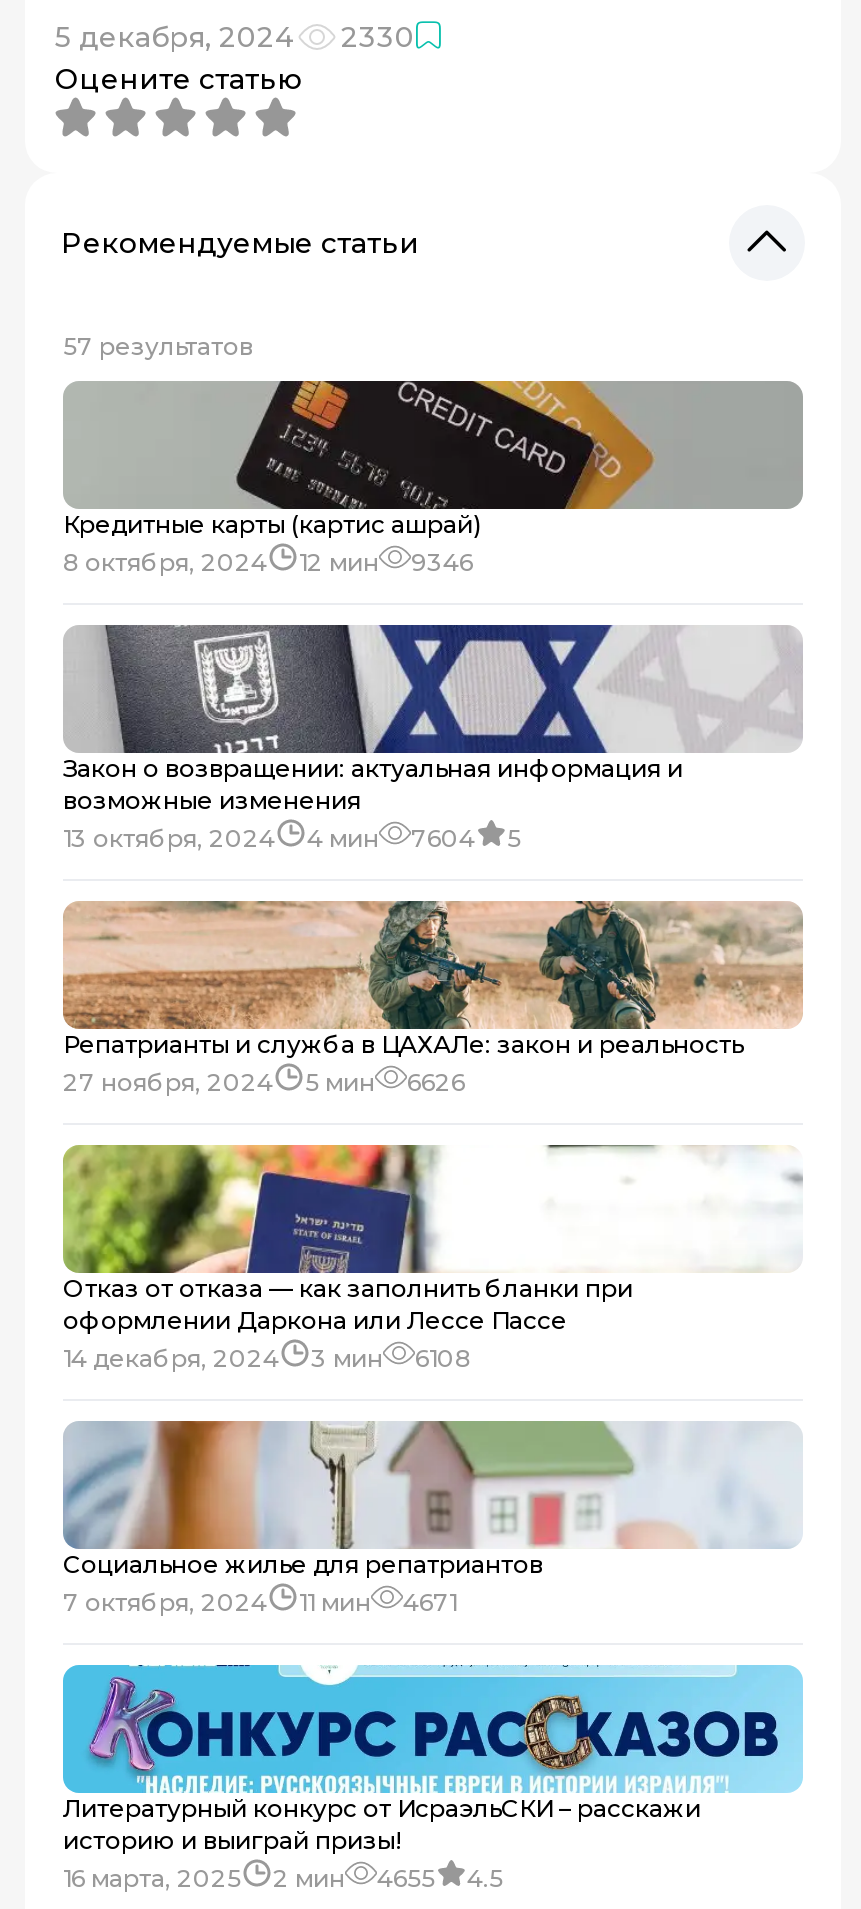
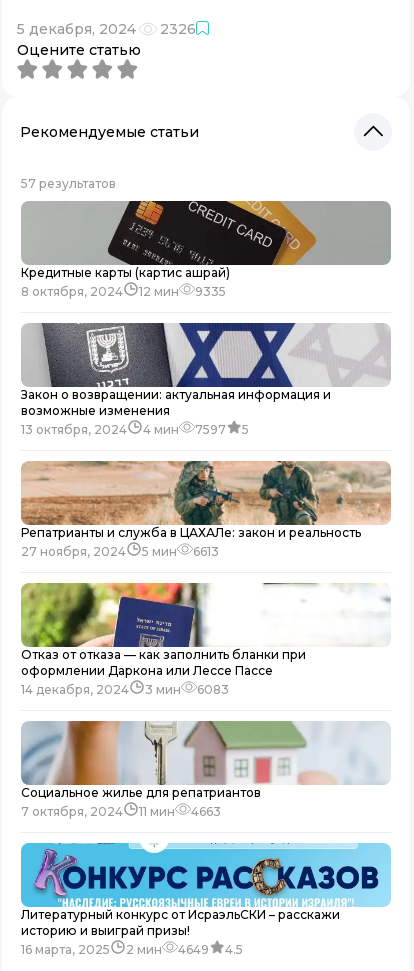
[55,19,415,55] 5 декабря, 2024 2330 -> [17,20,196,38] 5 декабря, 2024 2326
[411,547,473,577] 9346 -> [195,284,226,299] 9335
[411,823,475,853] 7604 -> [195,422,226,437] 7597
[407,1067,465,1097] 6626 -> [193,544,219,559] 6613
[63,1343,471,1373] 14 декабря, 2024 3 мин 6108 -> [21,682,229,697] 14 декабря, 2024 3 мин 6083
[403,1587,457,1617] 4671 -> [191,804,221,819] 4663
[63,1863,503,1893] 16 марта, 2025 2 мин 4655 4.5 -> [21,942,243,957] 16 марта, 2025 2 мин 4649 4.5

